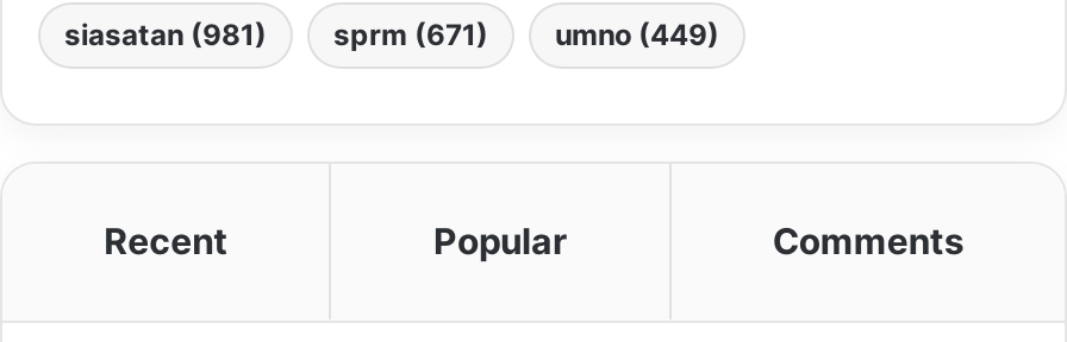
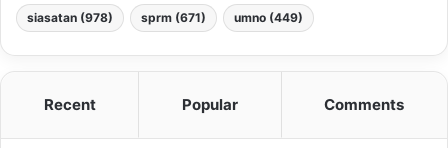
[64,17,719,52] siasatan (981) sprm (671) umno (449) -> [27,10,303,25] siasatan (978) sprm (671) umno (449)

